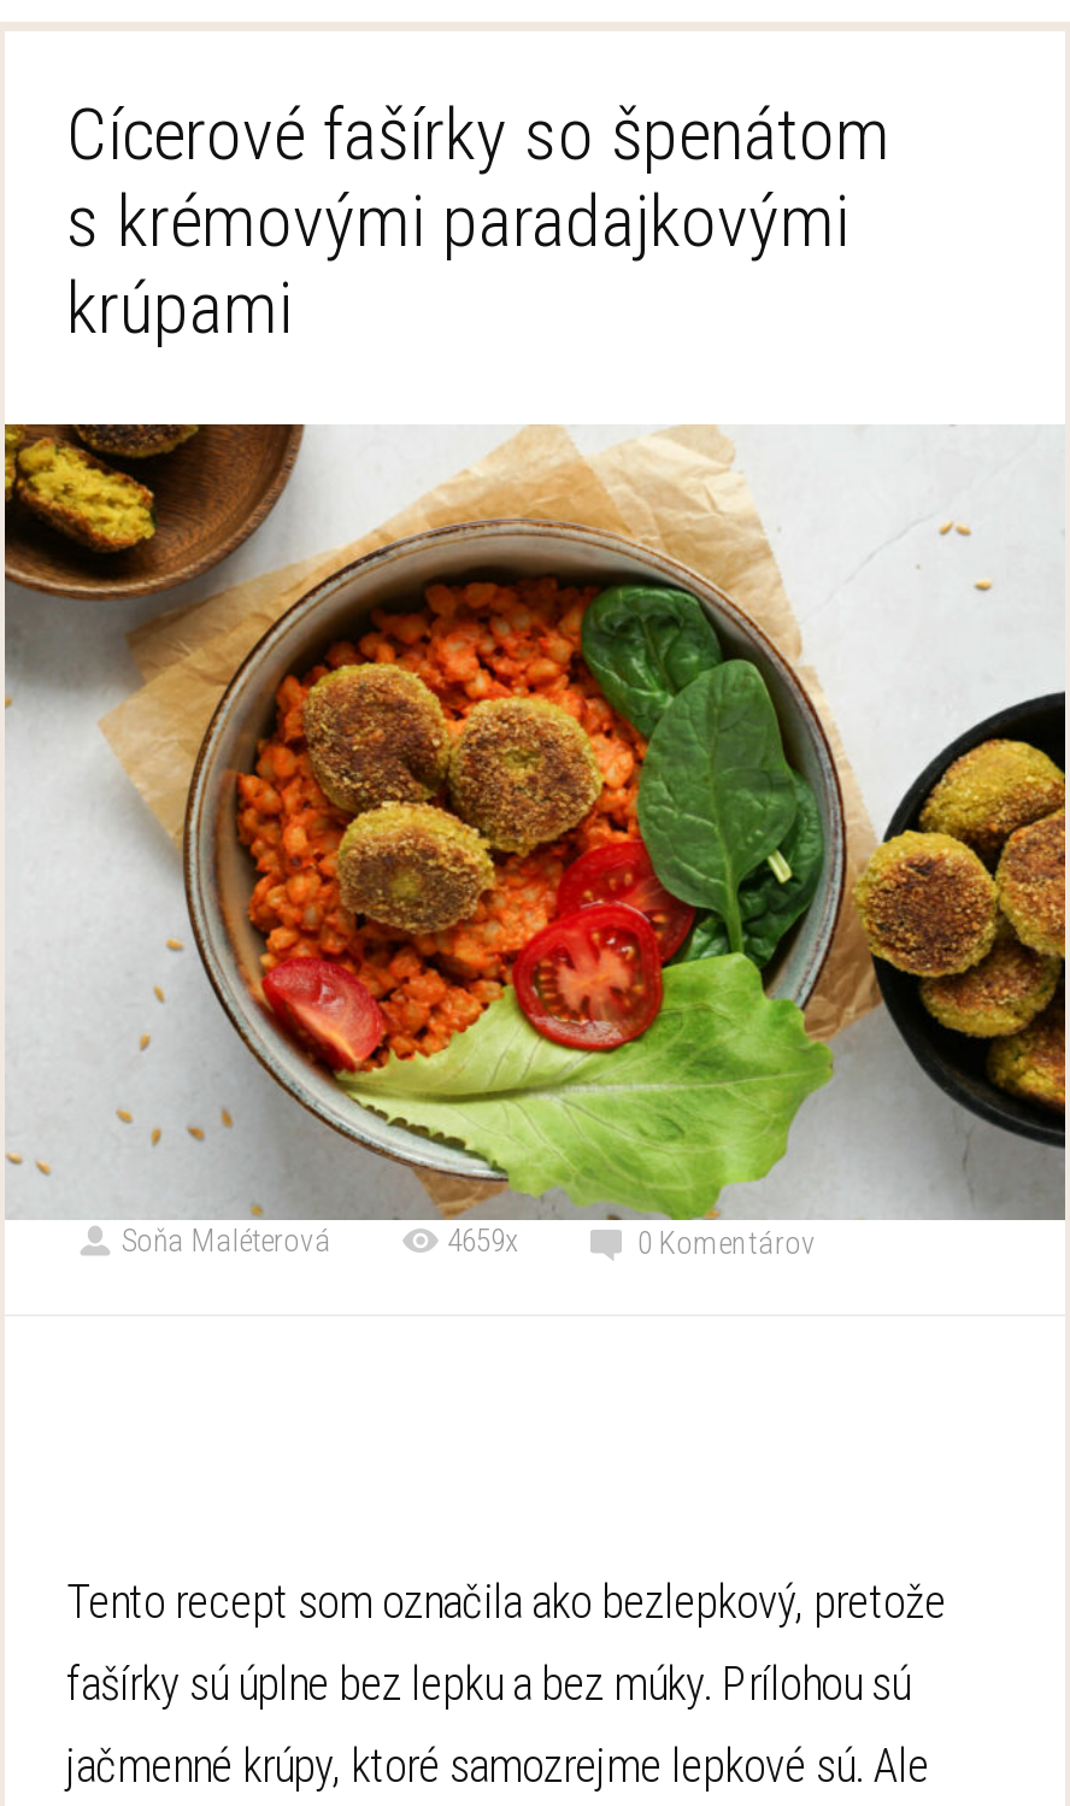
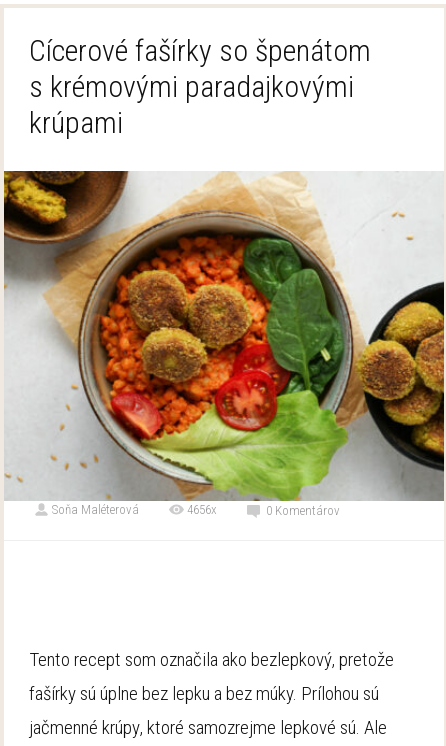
[447,1222,519,1258] 4659x -> [187,502,217,517] 4656x

